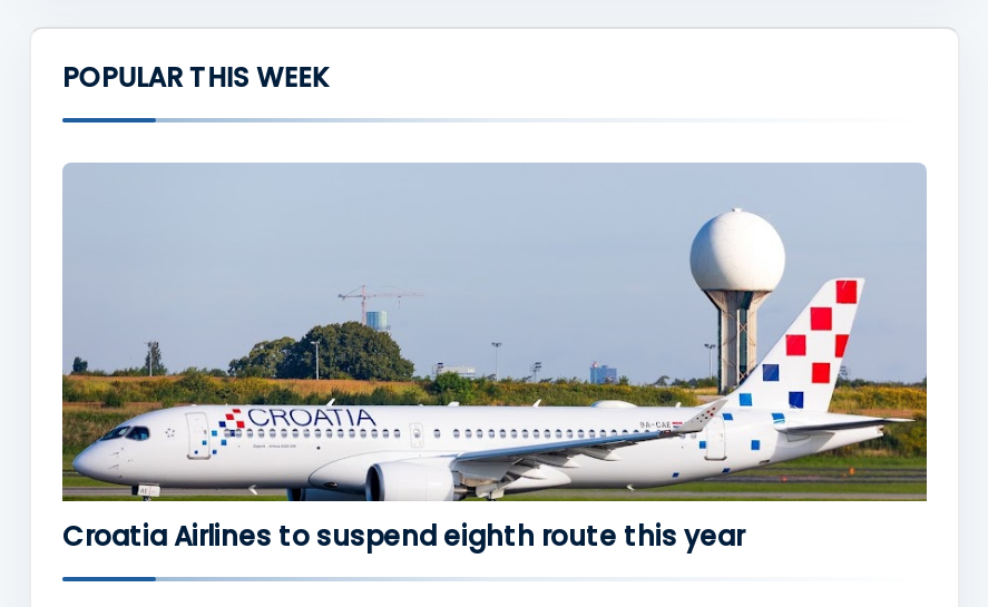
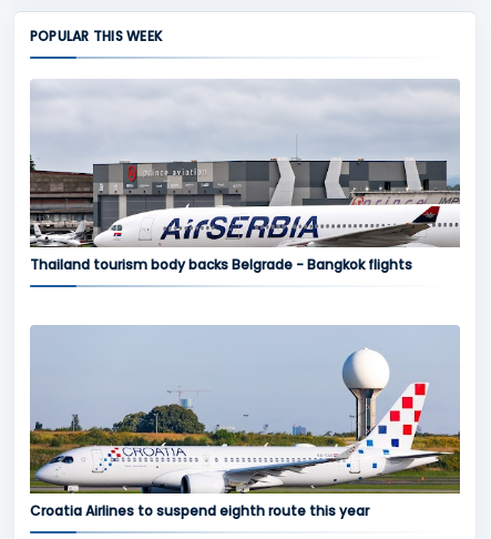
none -> [29,82,461,274] [image] | Thailand tourism body backs Belgrade - Bangkok flights

